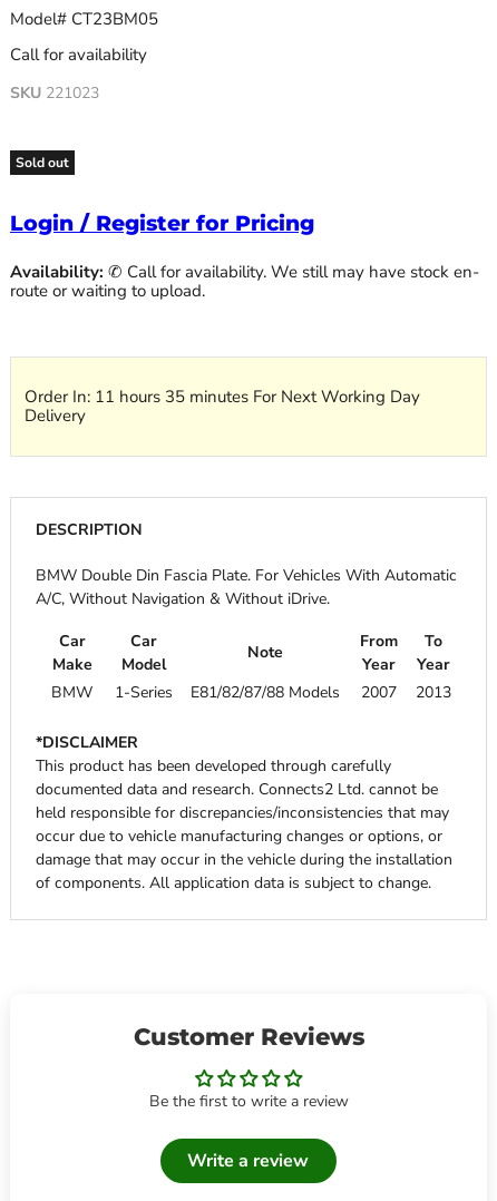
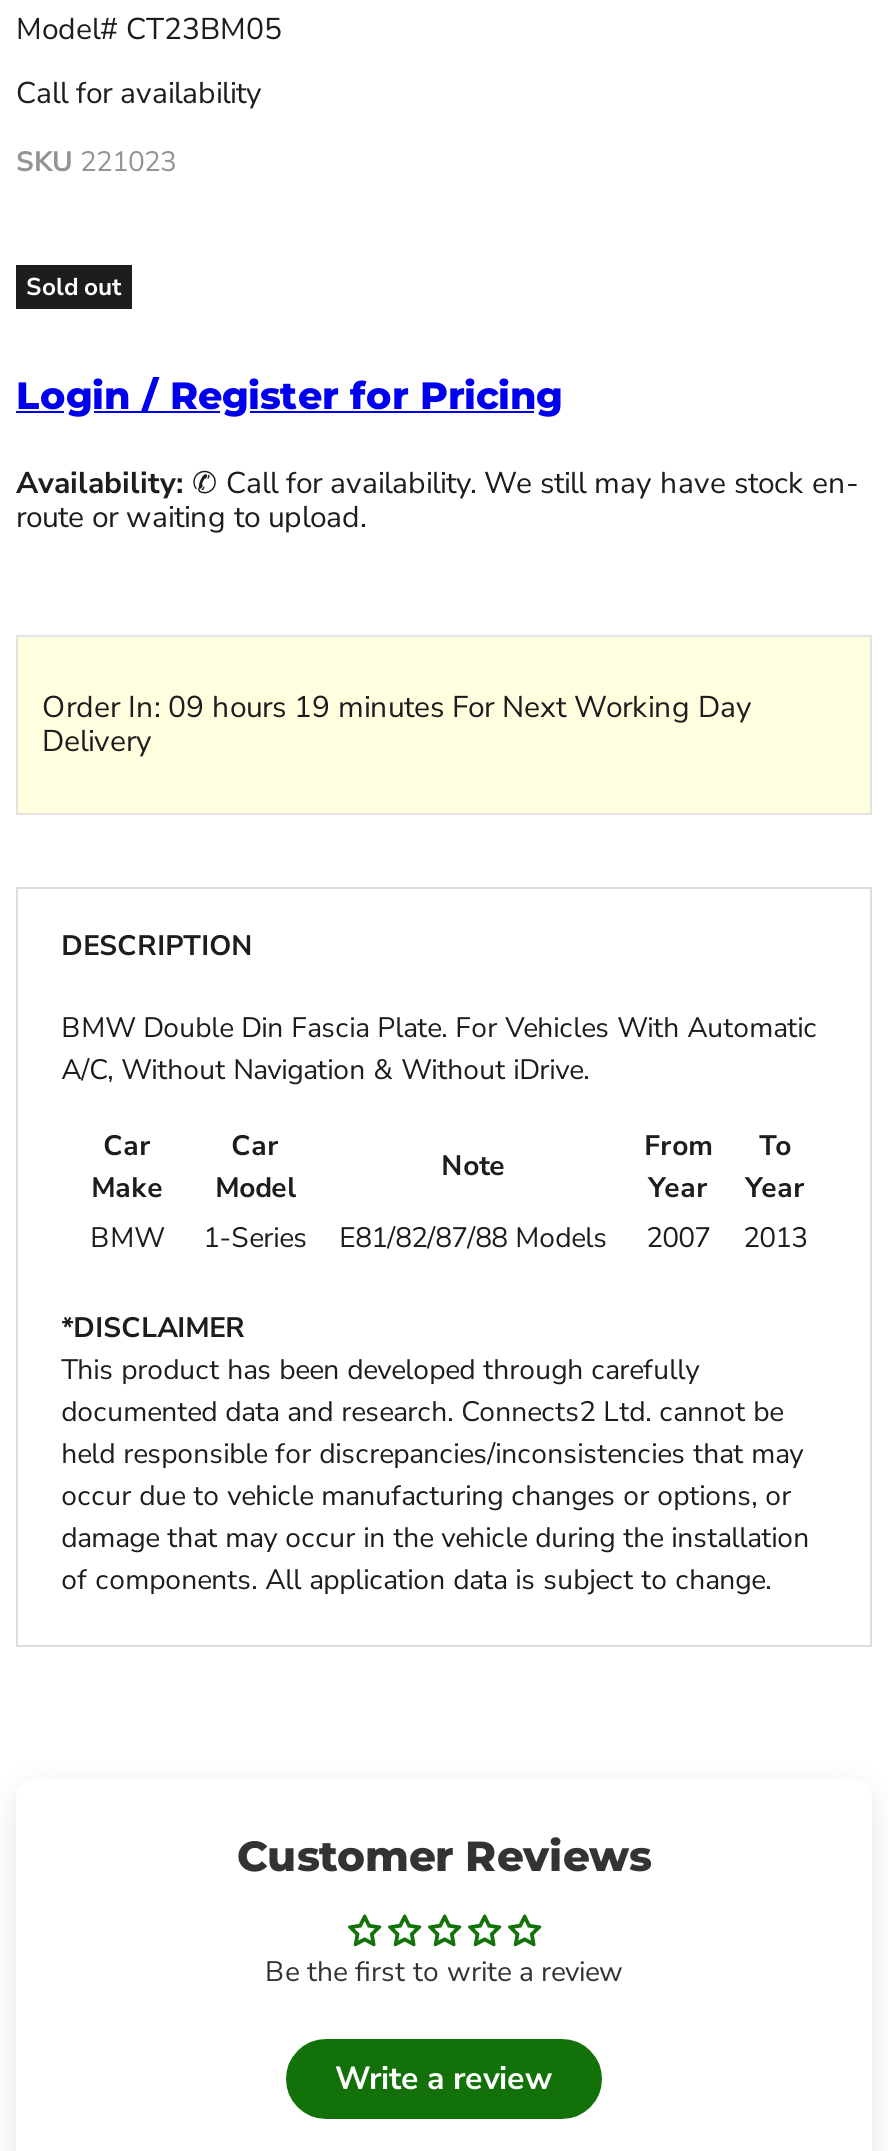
[25,385,420,408] Order In: 11 hours 35 minutes For Next Working Day -> [42,687,752,727] Order In: 09 hours 19 minutes For Next Working Day

